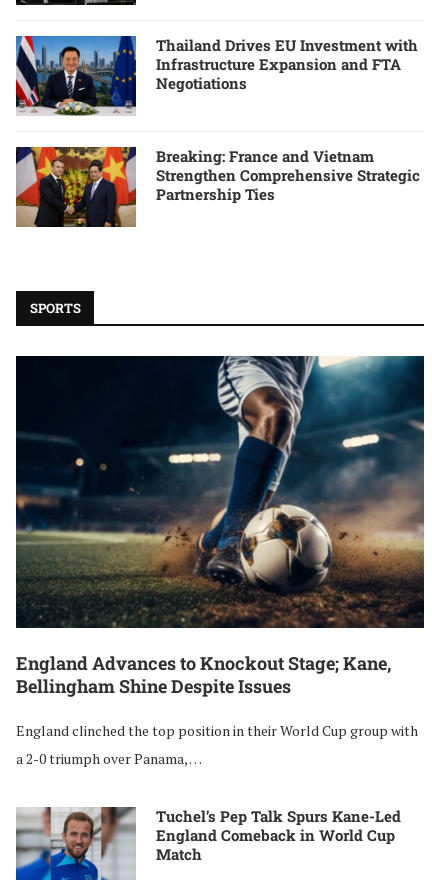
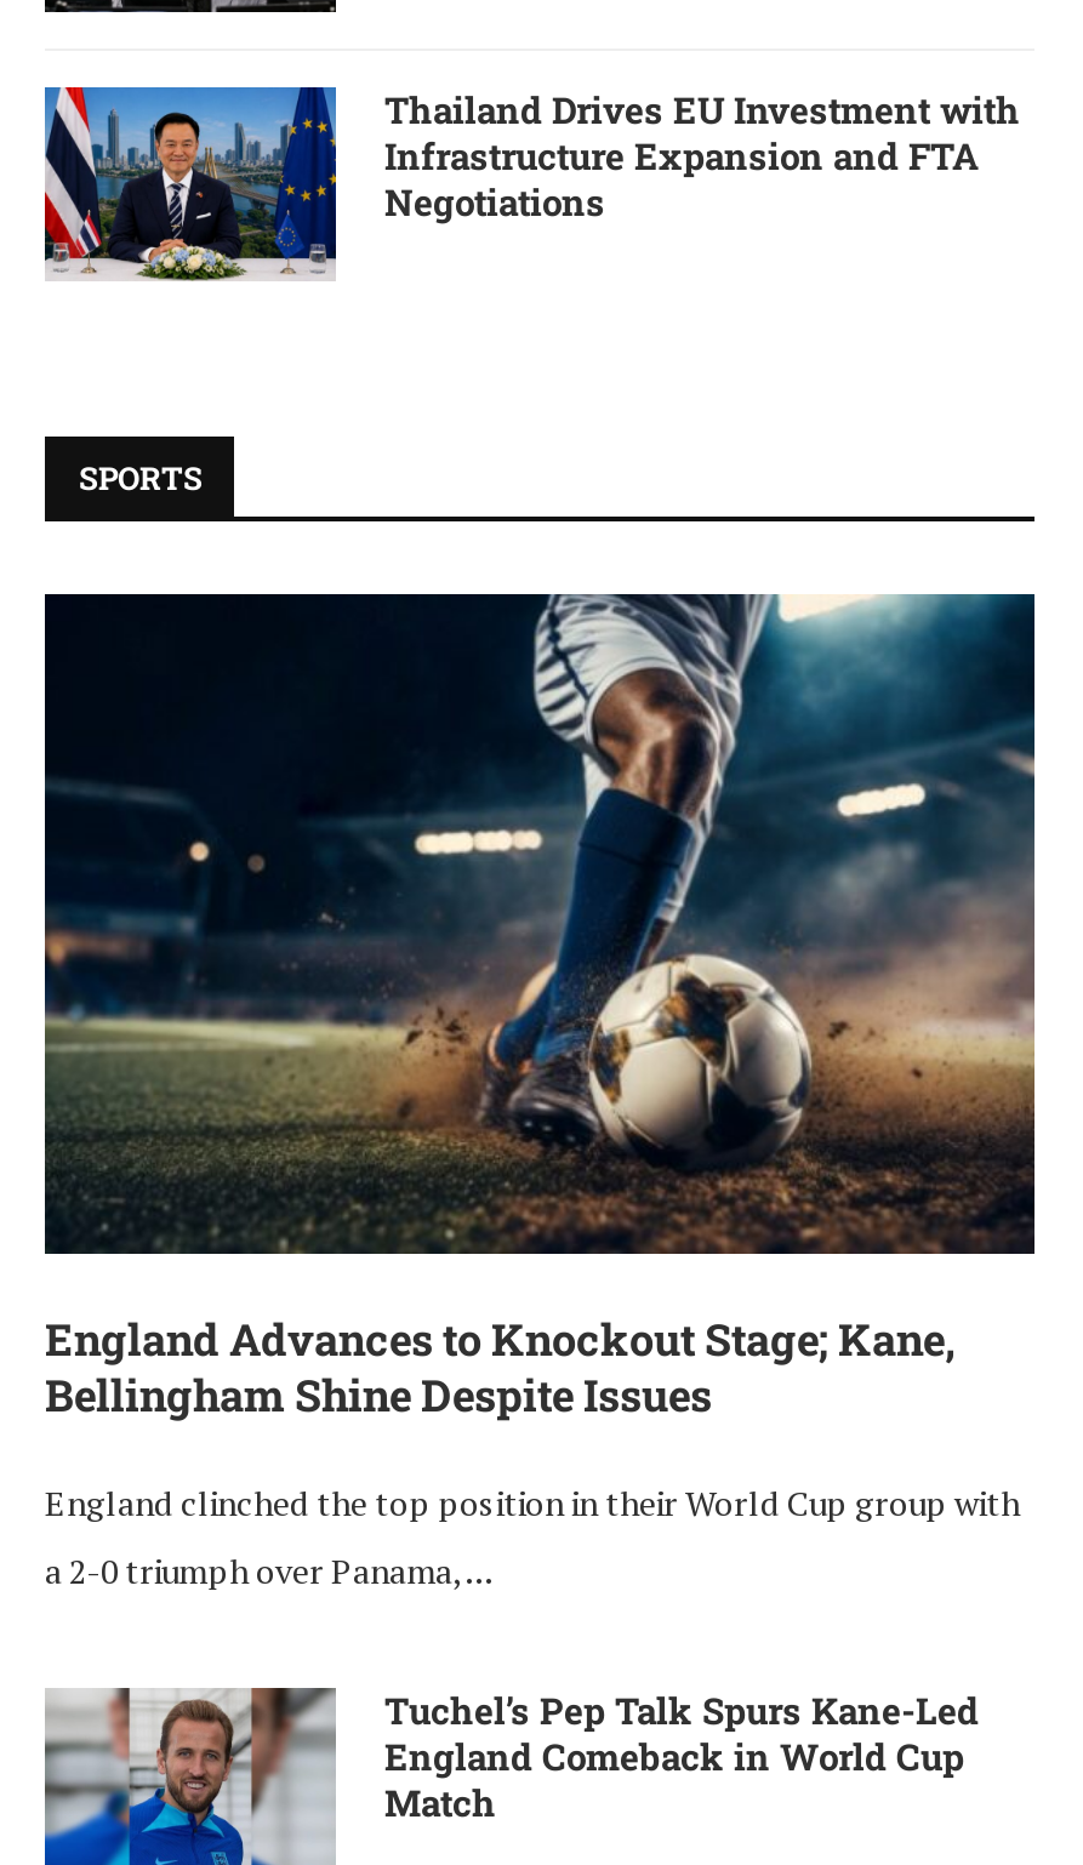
[15,146,420,228] [image] | Breaking: France and Vietnam | Strengthen Comprehensive Strategic | Partnership Ties -> none

